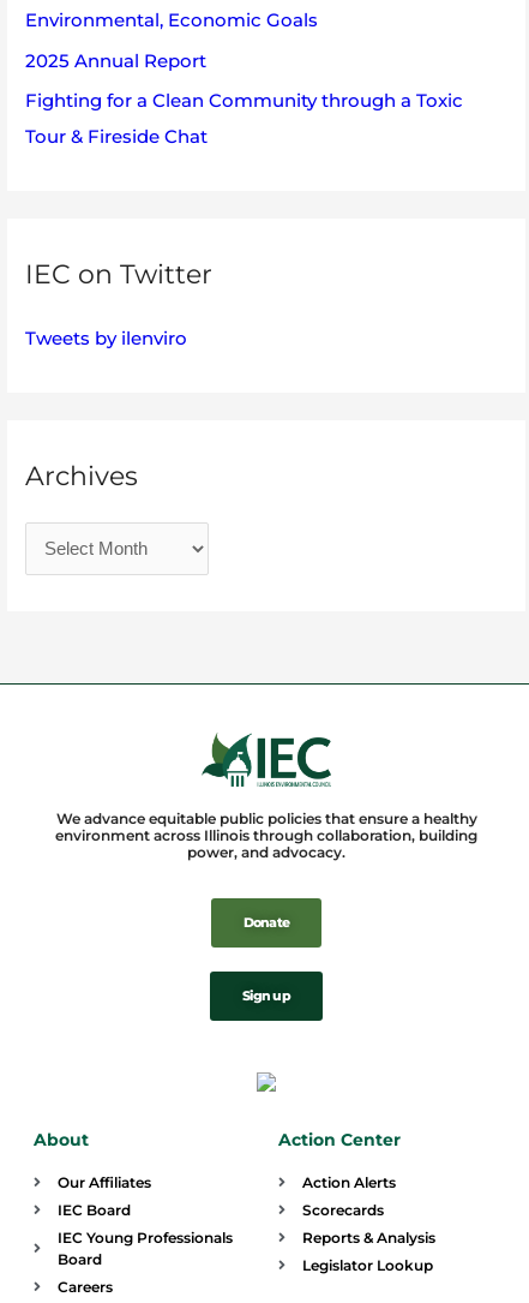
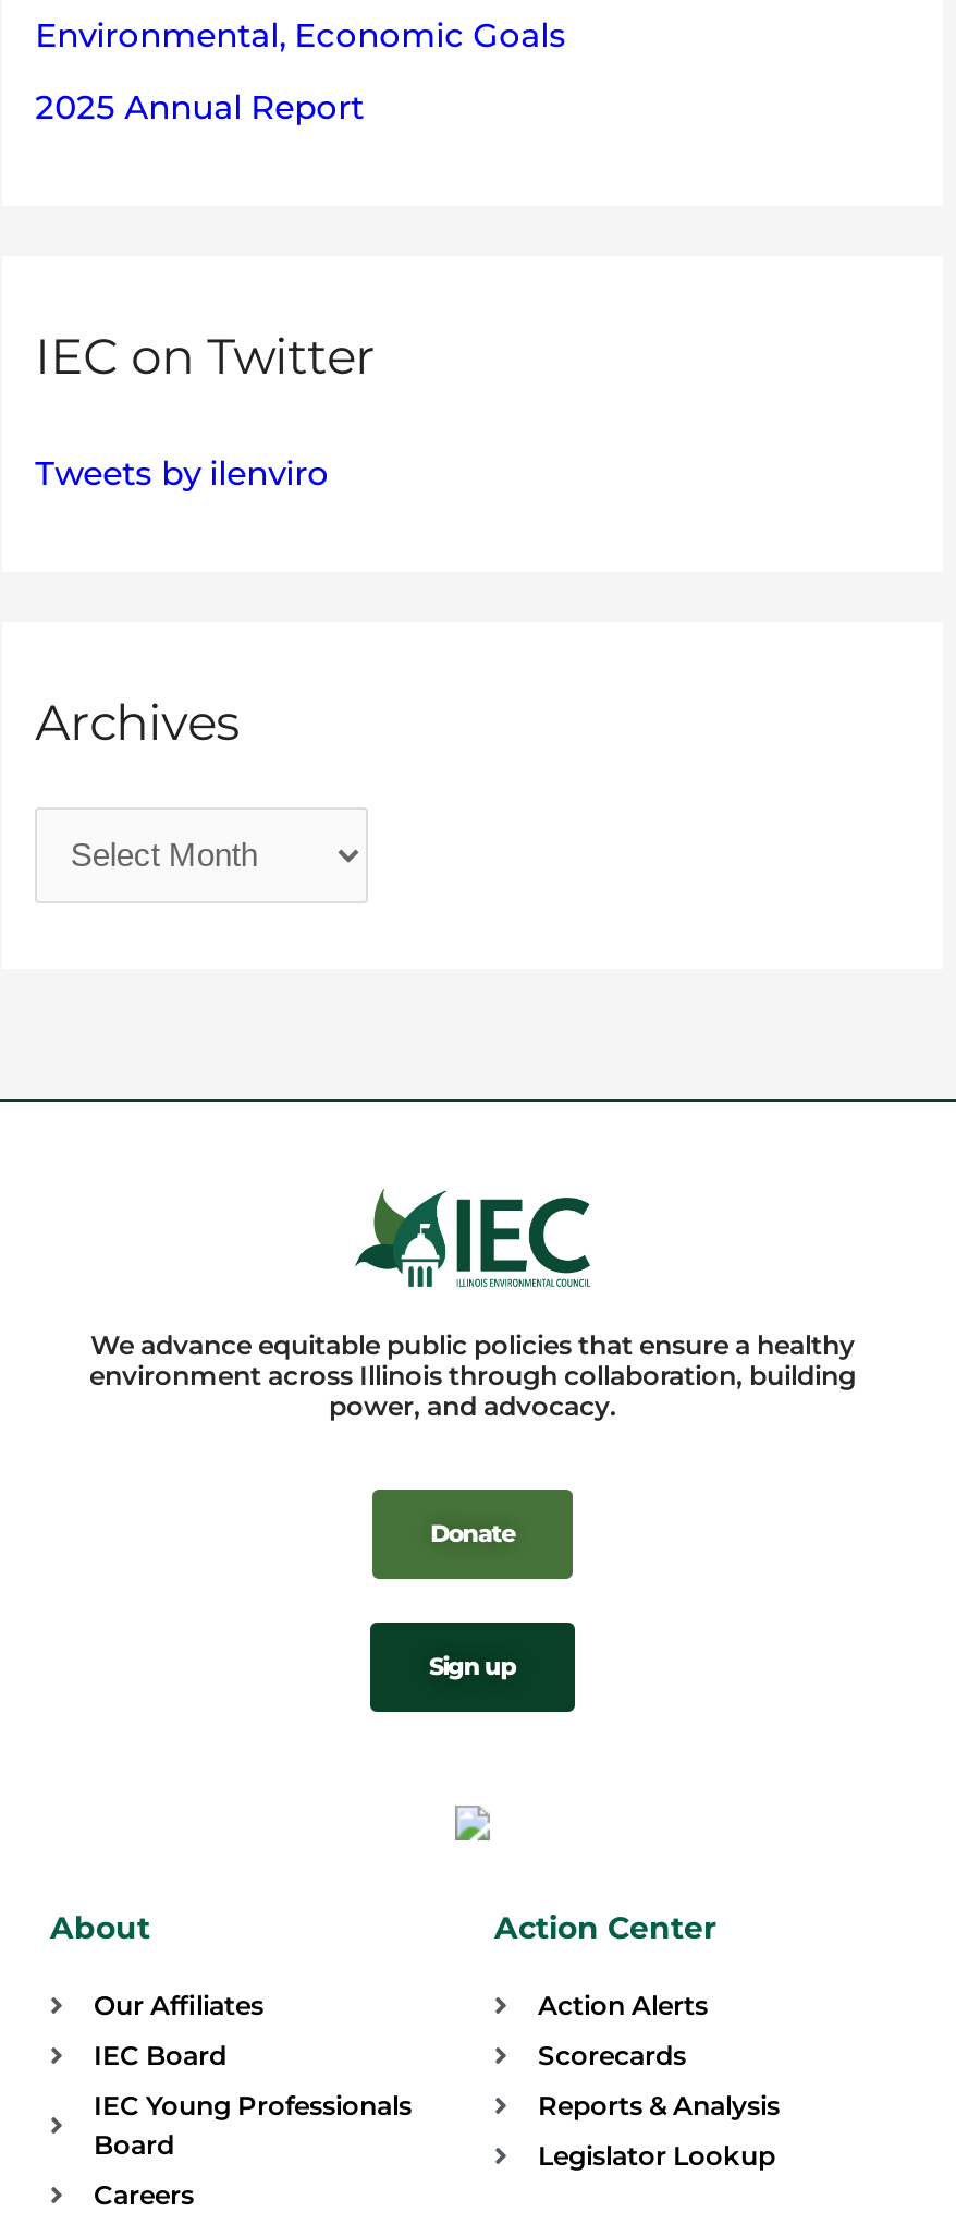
[25,89,463,148] Fighting for a Clean Community through a Toxic | Tour & Fireside Chat -> none

